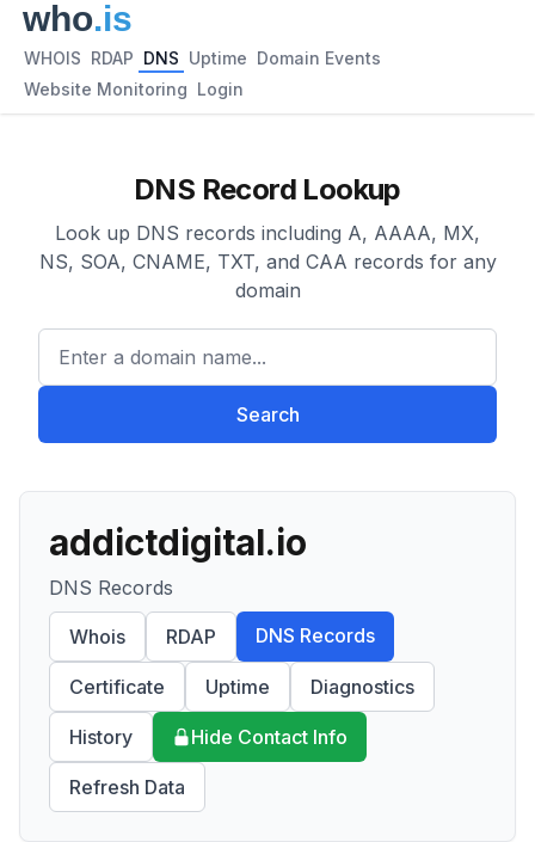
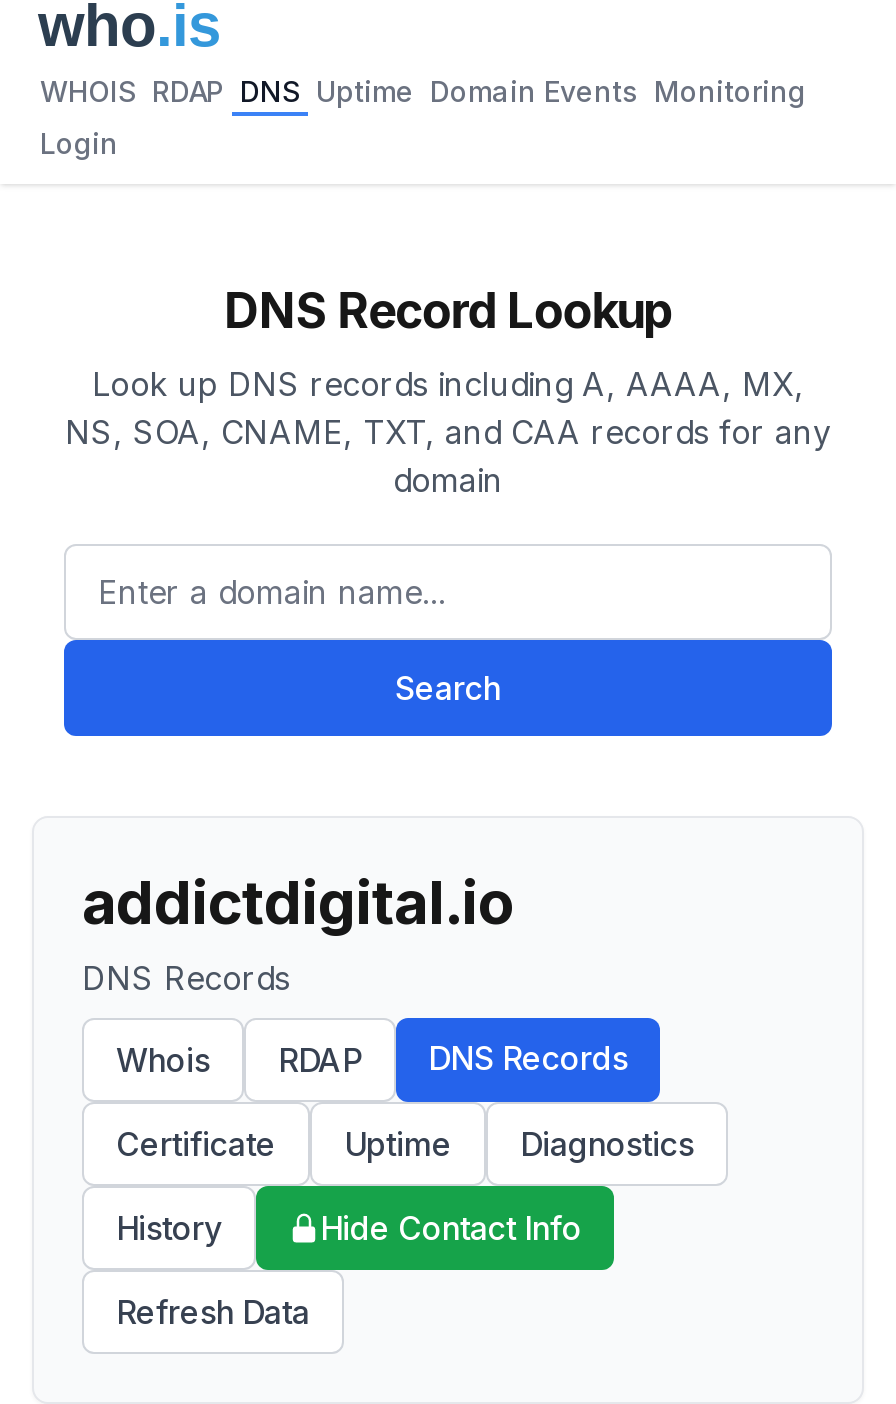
[24,48,381,68] WHOIS RDAP DNS Uptime Domain Events -> [40,74,806,108] WHOIS RDAP DNS Uptime Domain Events Monitoring
[24,79,244,99] Website Monitoring Login -> [40,126,118,160] Login

